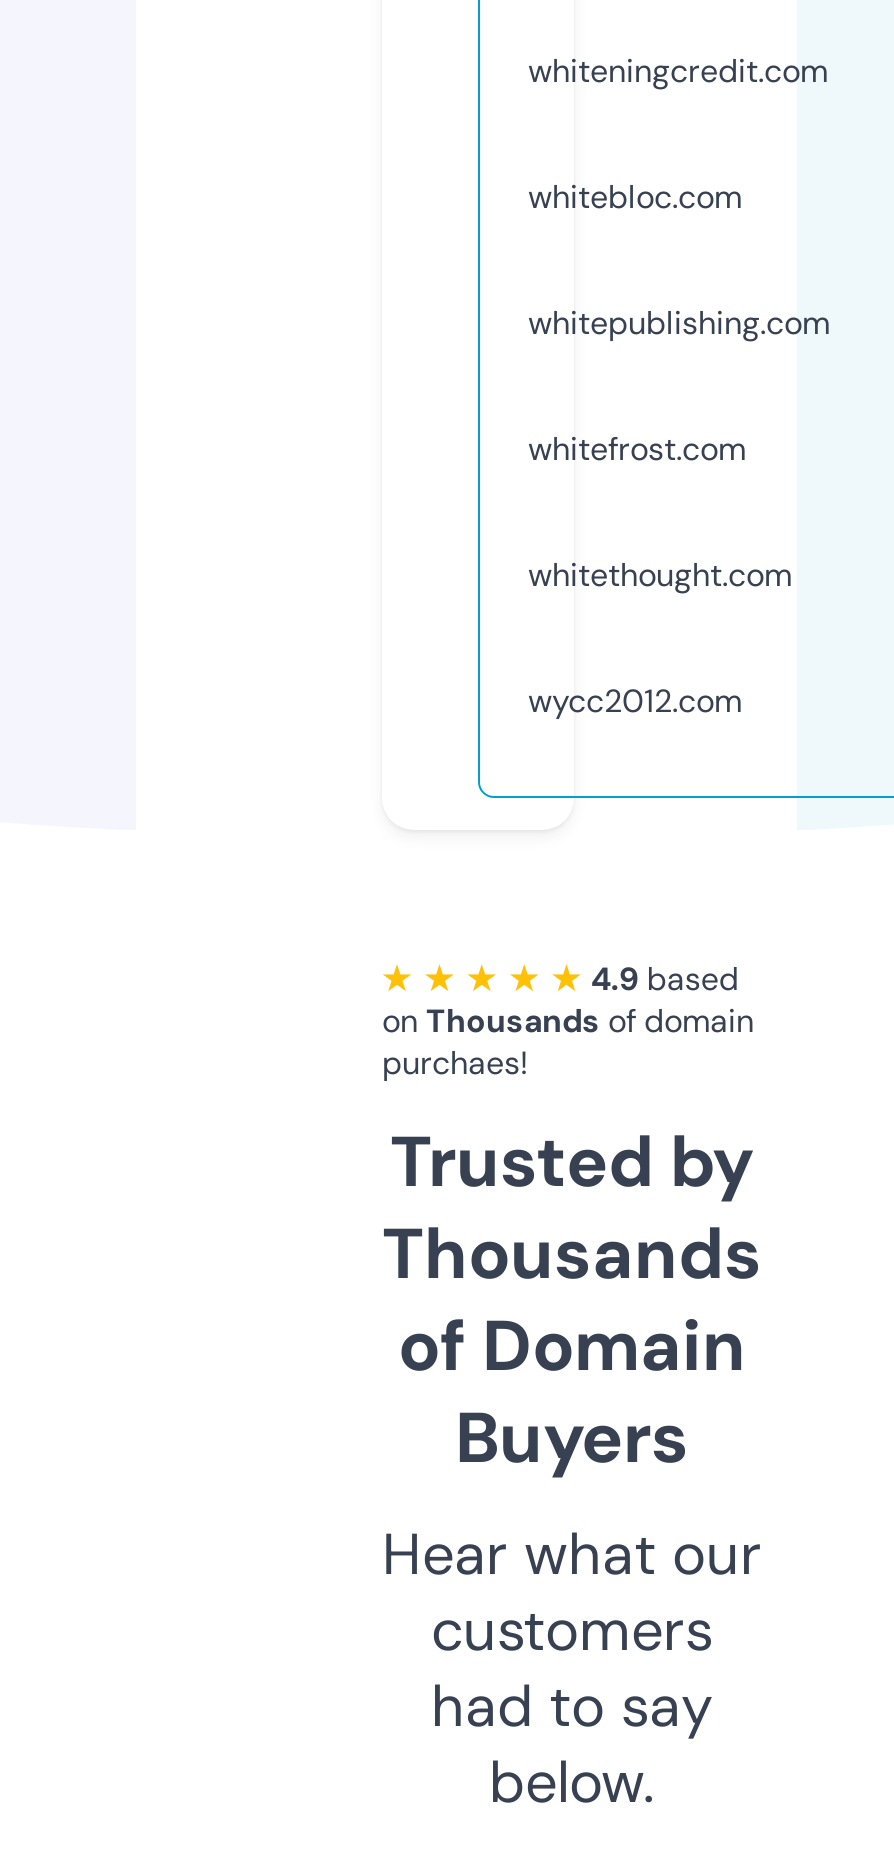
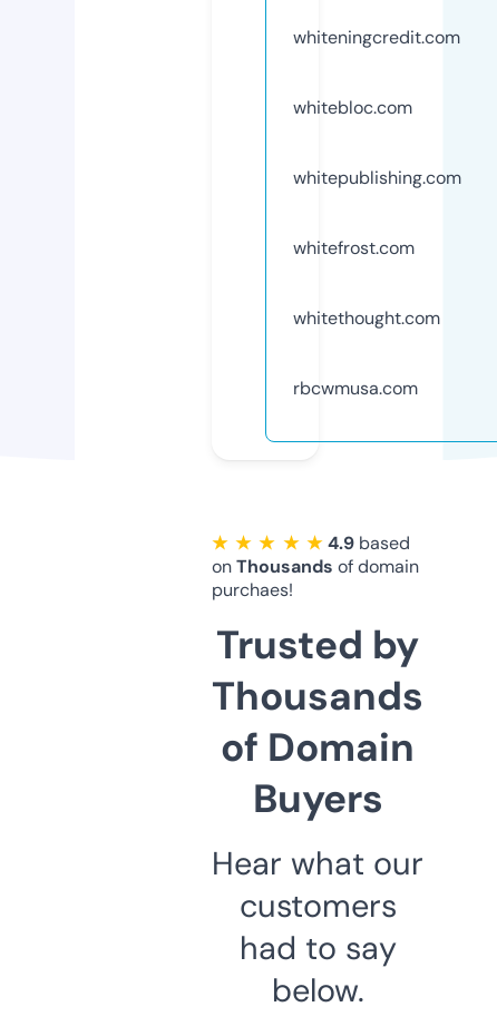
[528,680,742,722] wycc2012.com -> [293,376,418,400] rbcwmusa.com

